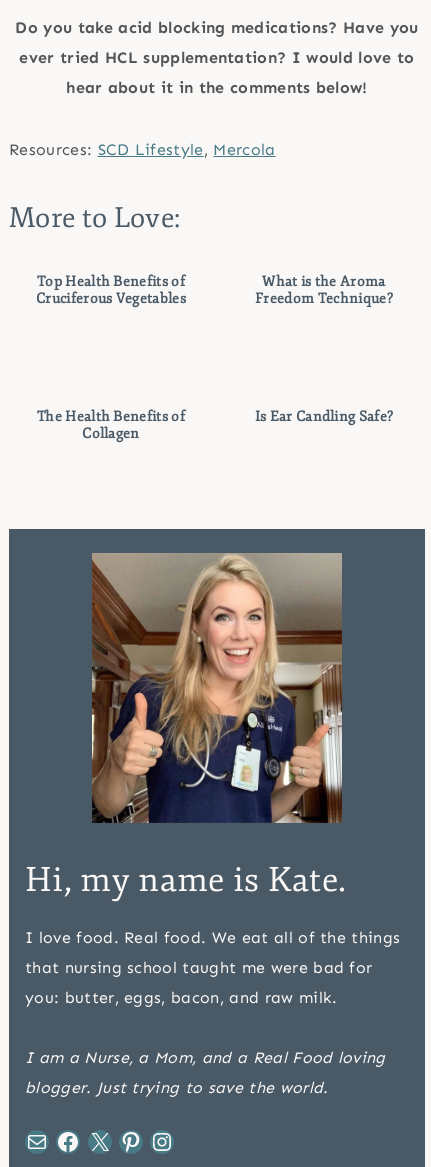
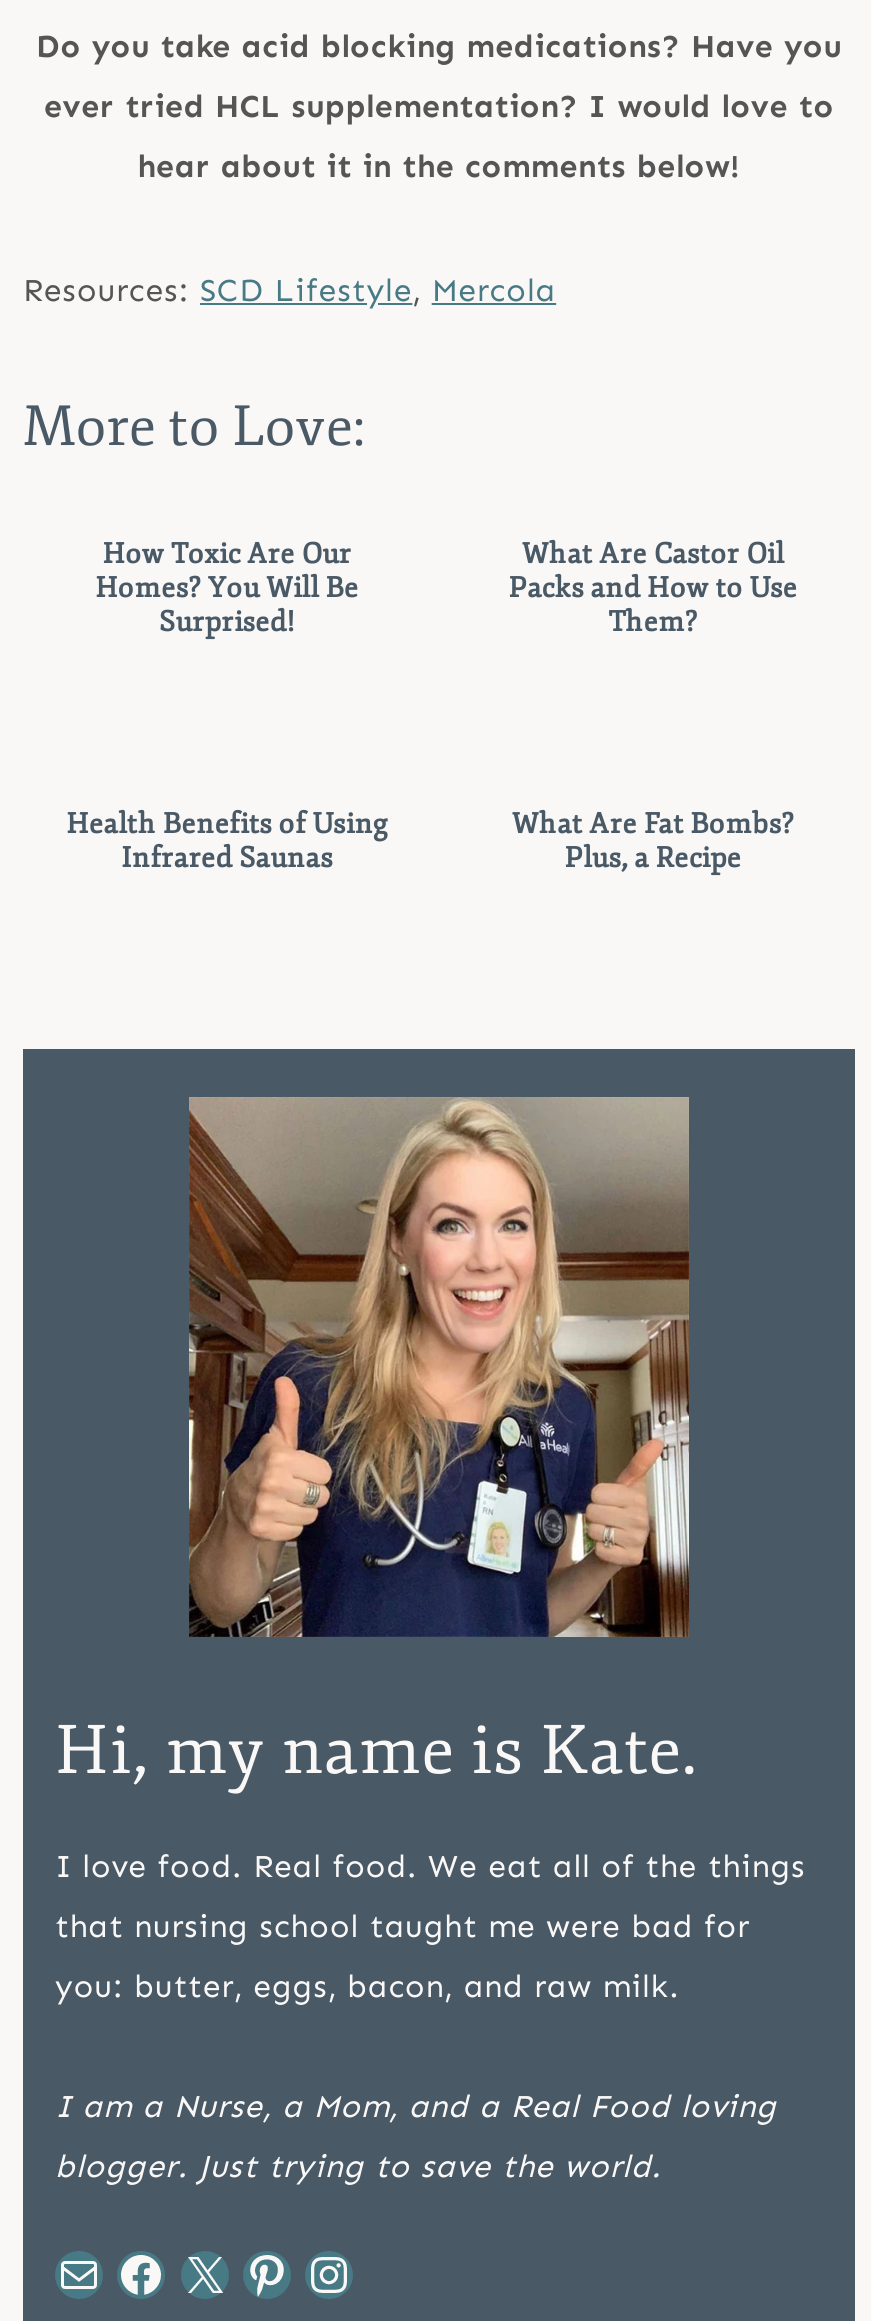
[36,273,186,307] Top Health Benefits of | Cruciferous Vegetables -> [95,538,359,640] How Toxic Are Our | Homes? You Will Be | Surprised!
[255,273,393,307] What is the Aroma | Freedom Technique? -> [509,538,797,640] What Are Castor Oil | Packs and How to Use | Them?
[37,408,185,442] The Health Benefits of | Collagen -> [66,808,388,876] Health Benefits of Using | Infrared Saunas
[255,408,393,425] Is Ear Candling Safe? -> [512,808,794,876] What Are Fat Bombs? | Plus, a Recipe

